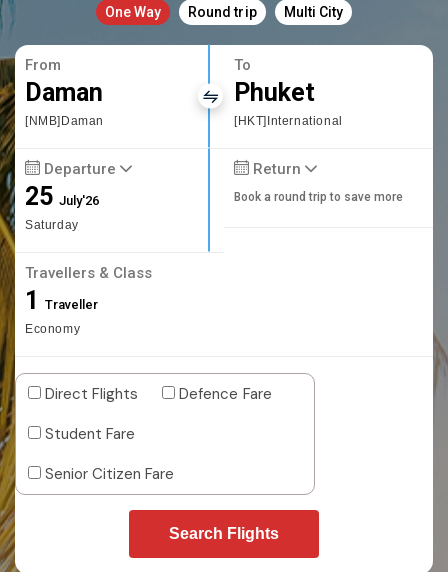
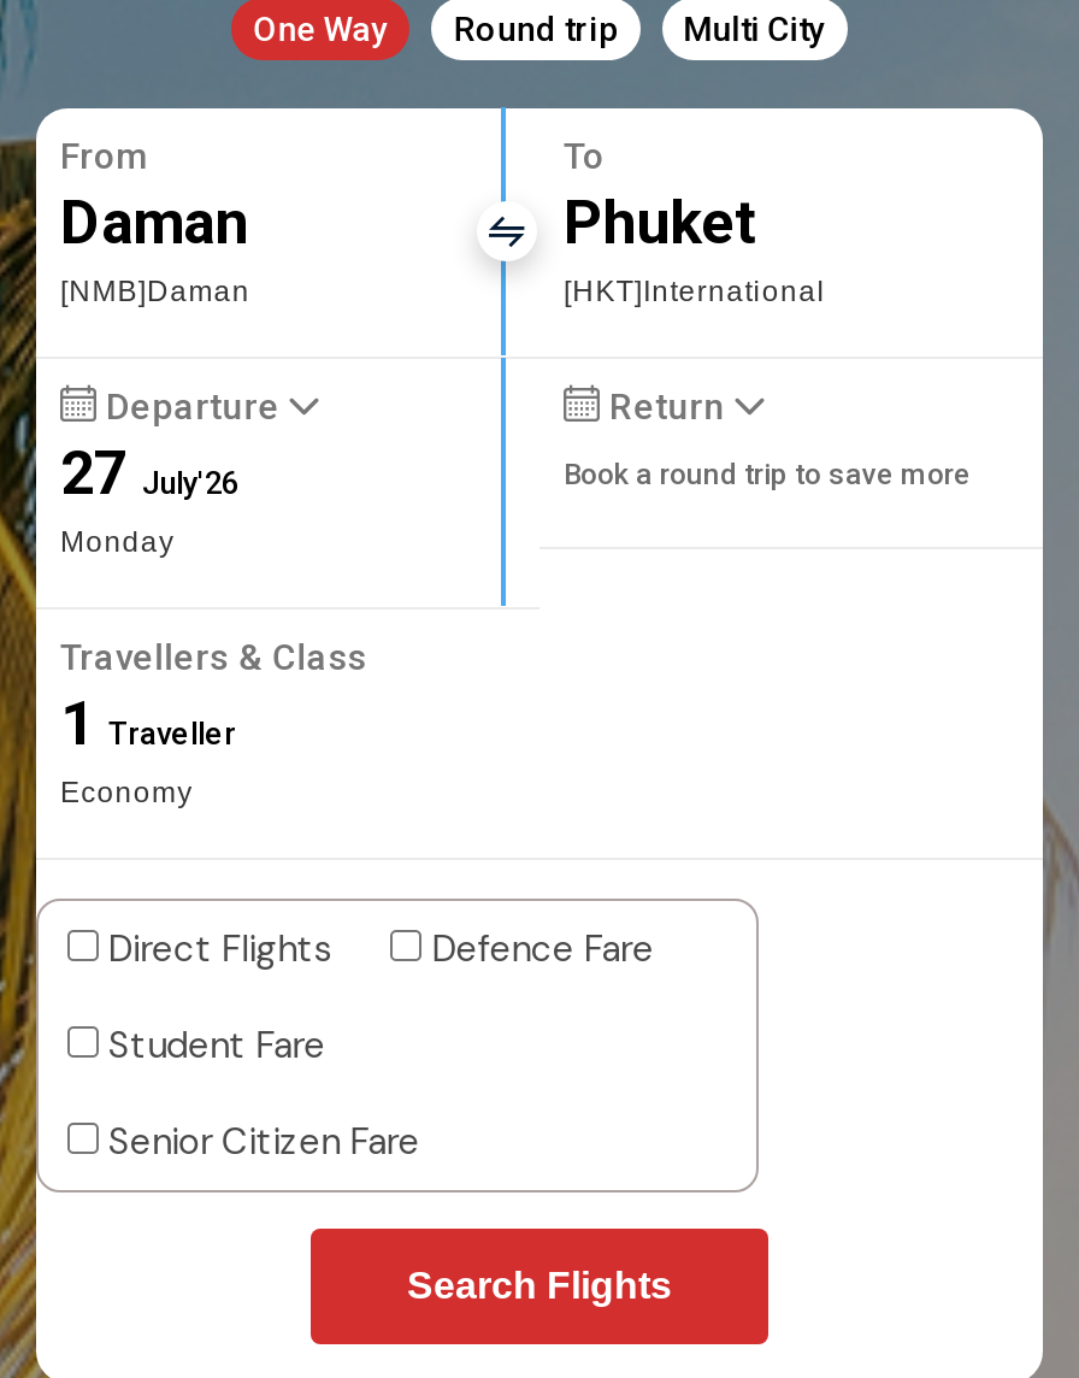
[25,182,99,232] 25 July'26 | Saturday -> [60,438,238,559] 27 July'26 | Monday

